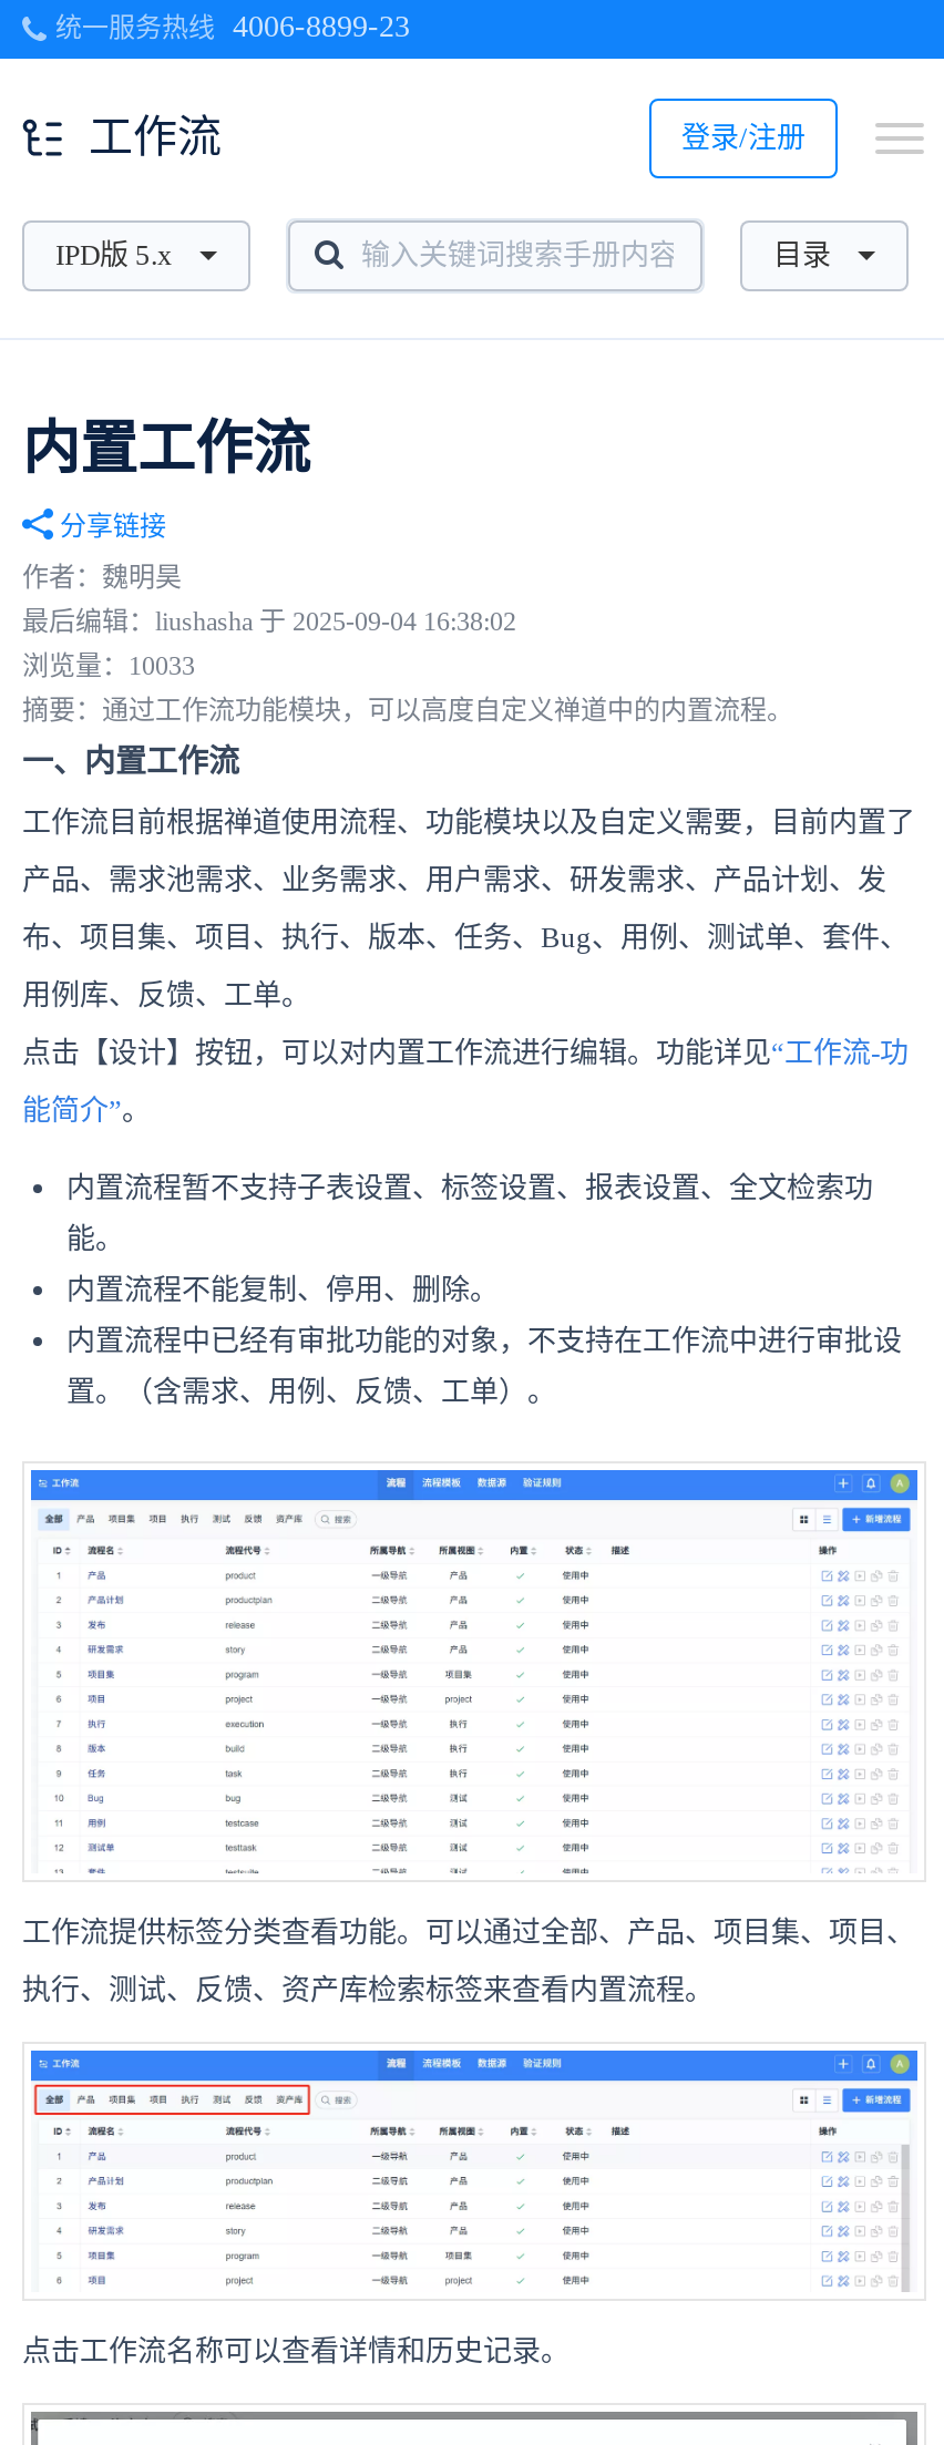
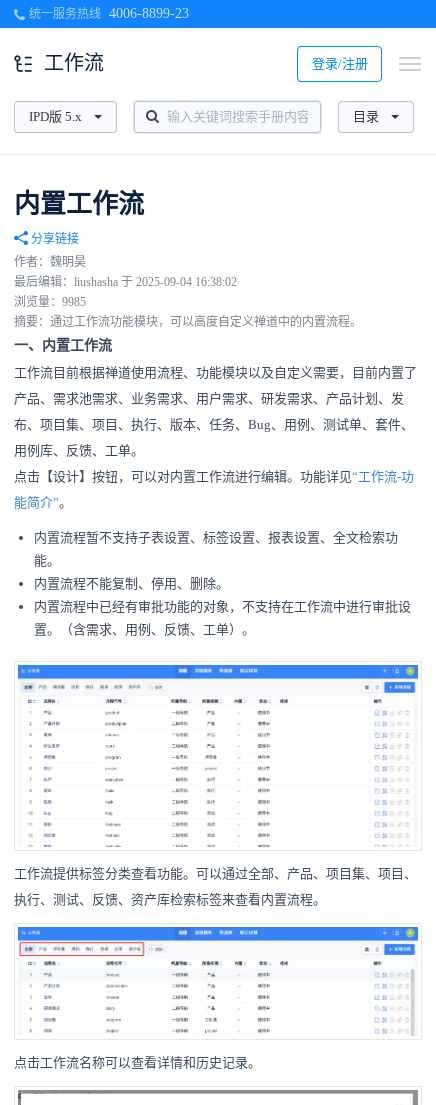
[22,650,195,681] 浏览量：10033 -> [14,295,86,309] 浏览量：9985

